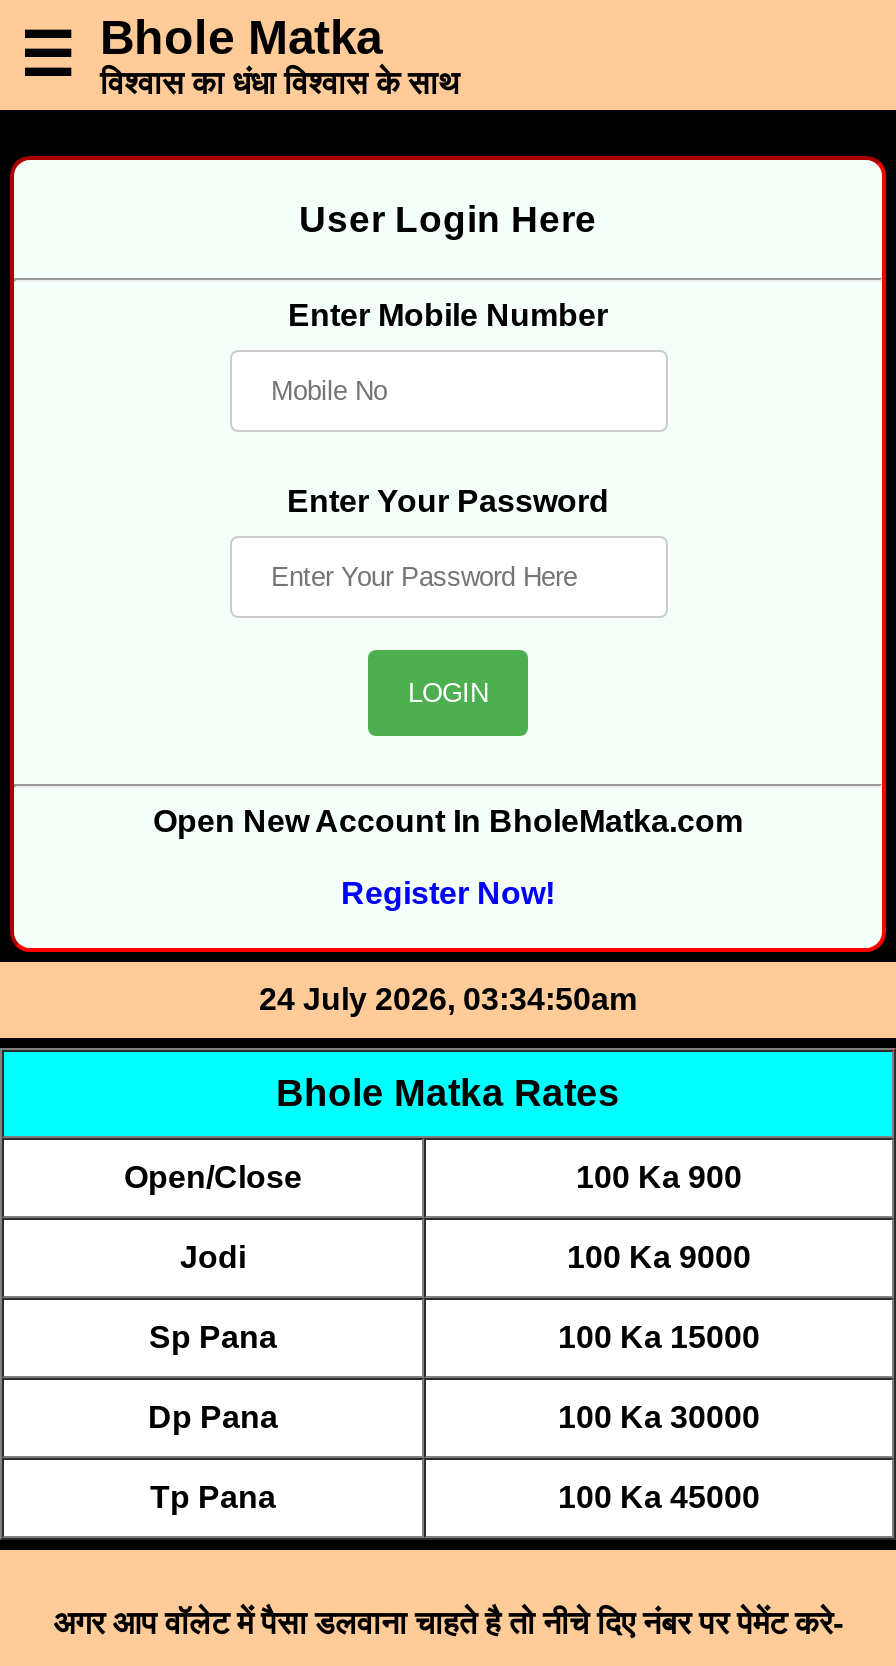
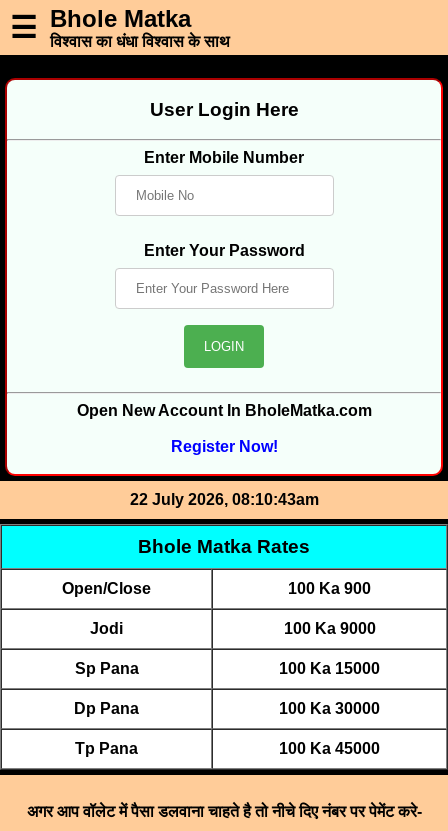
[259,983,637,1017] 24 July 2026, 03:34:50am -> [129,491,318,508] 22 July 2026, 08:10:43am

